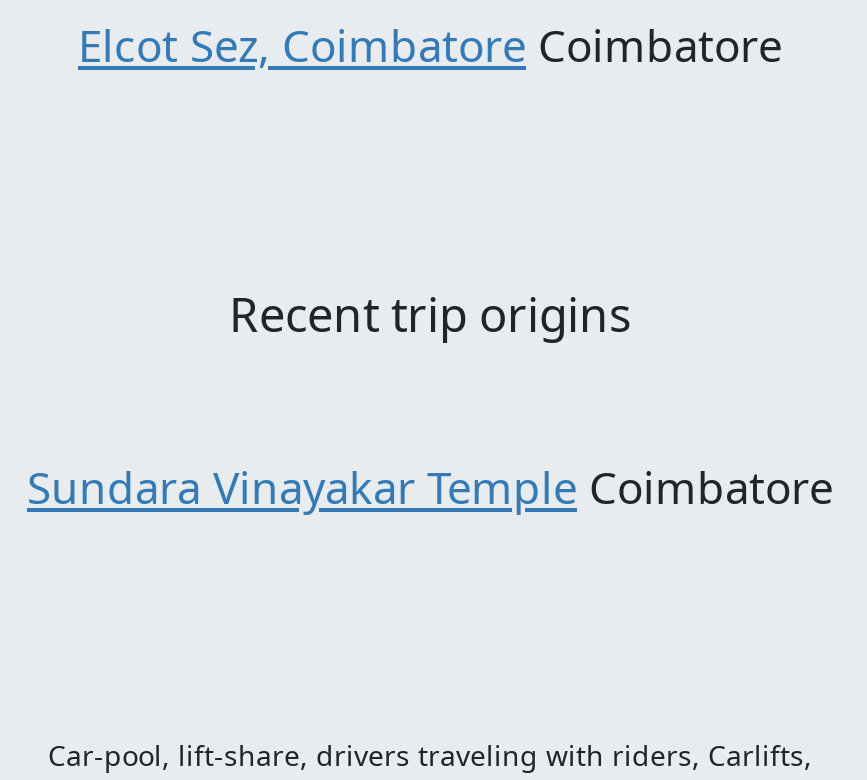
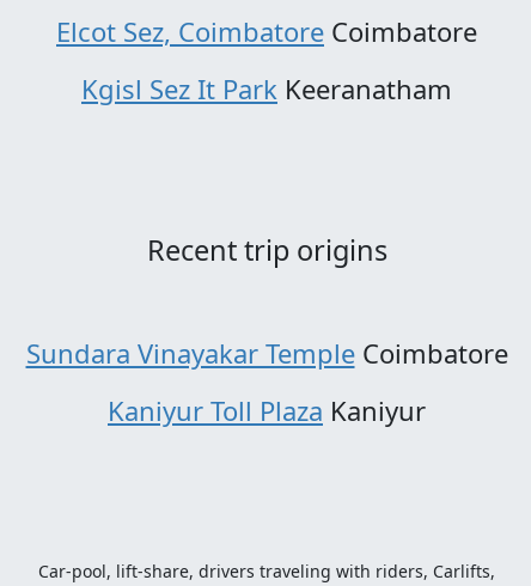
none -> [81,70,452,106] Kgisl Sez It Park Keeranatham
none -> [108,393,426,428] Kaniyur Toll Plaza Kaniyur

